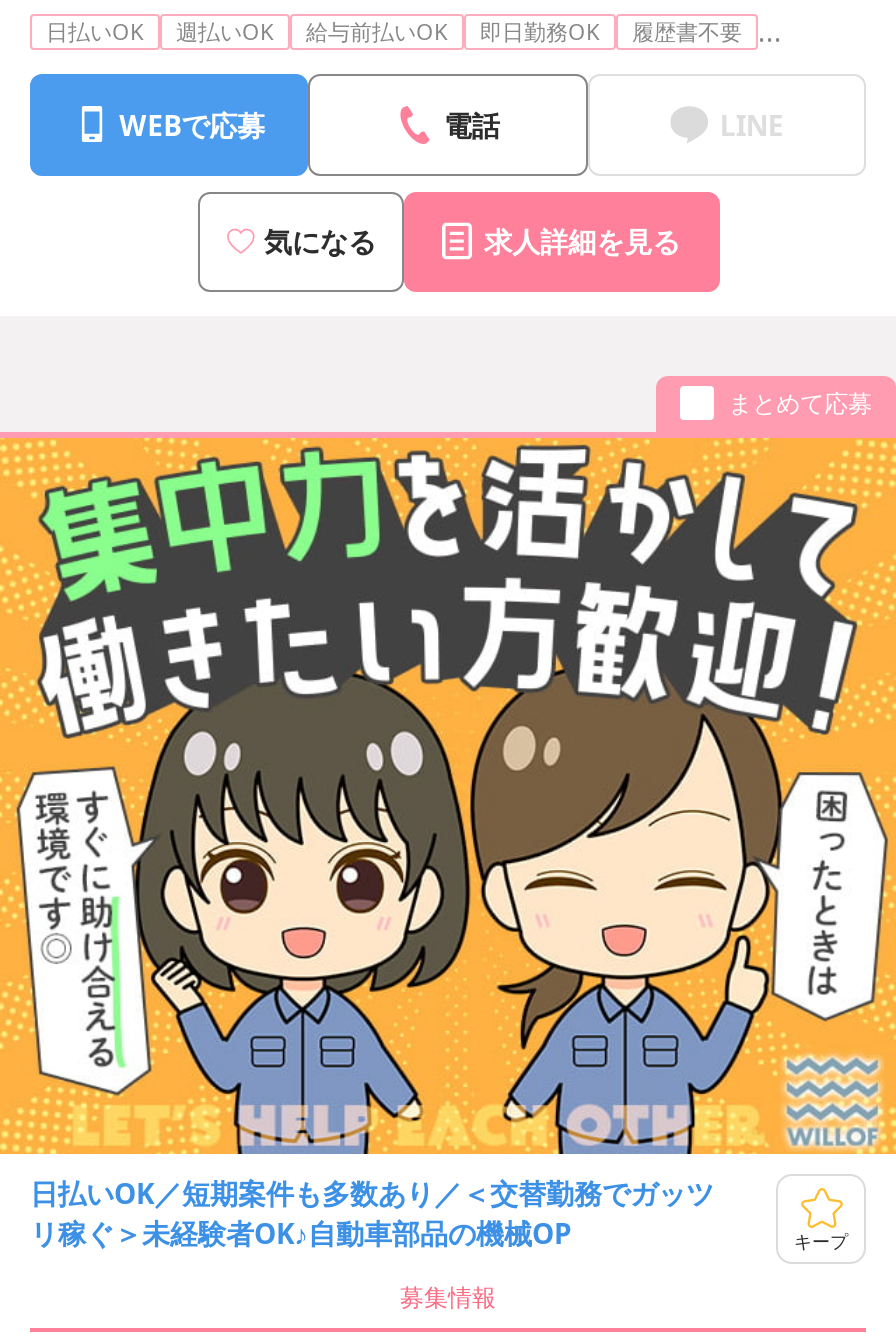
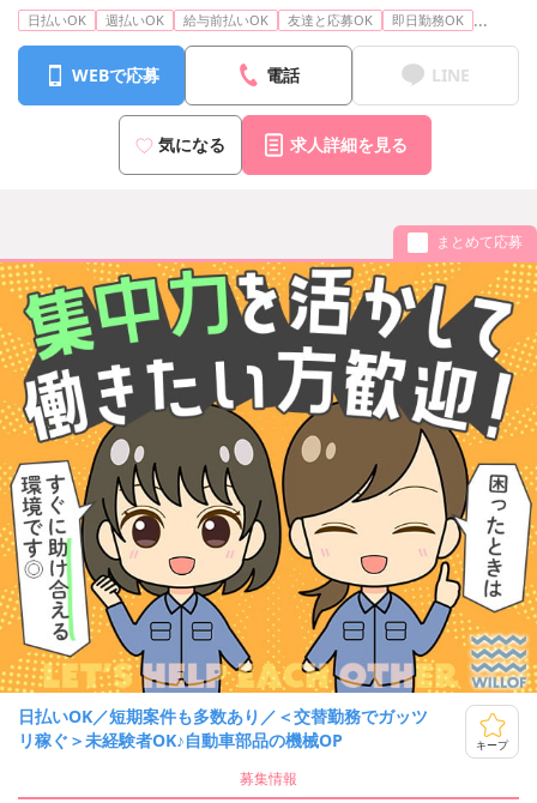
[480,15,782,51] 即日勤務OK | 履歴書不要 ... -> [288,9,488,31] 友達と応募OK | 即日勤務OK ...

